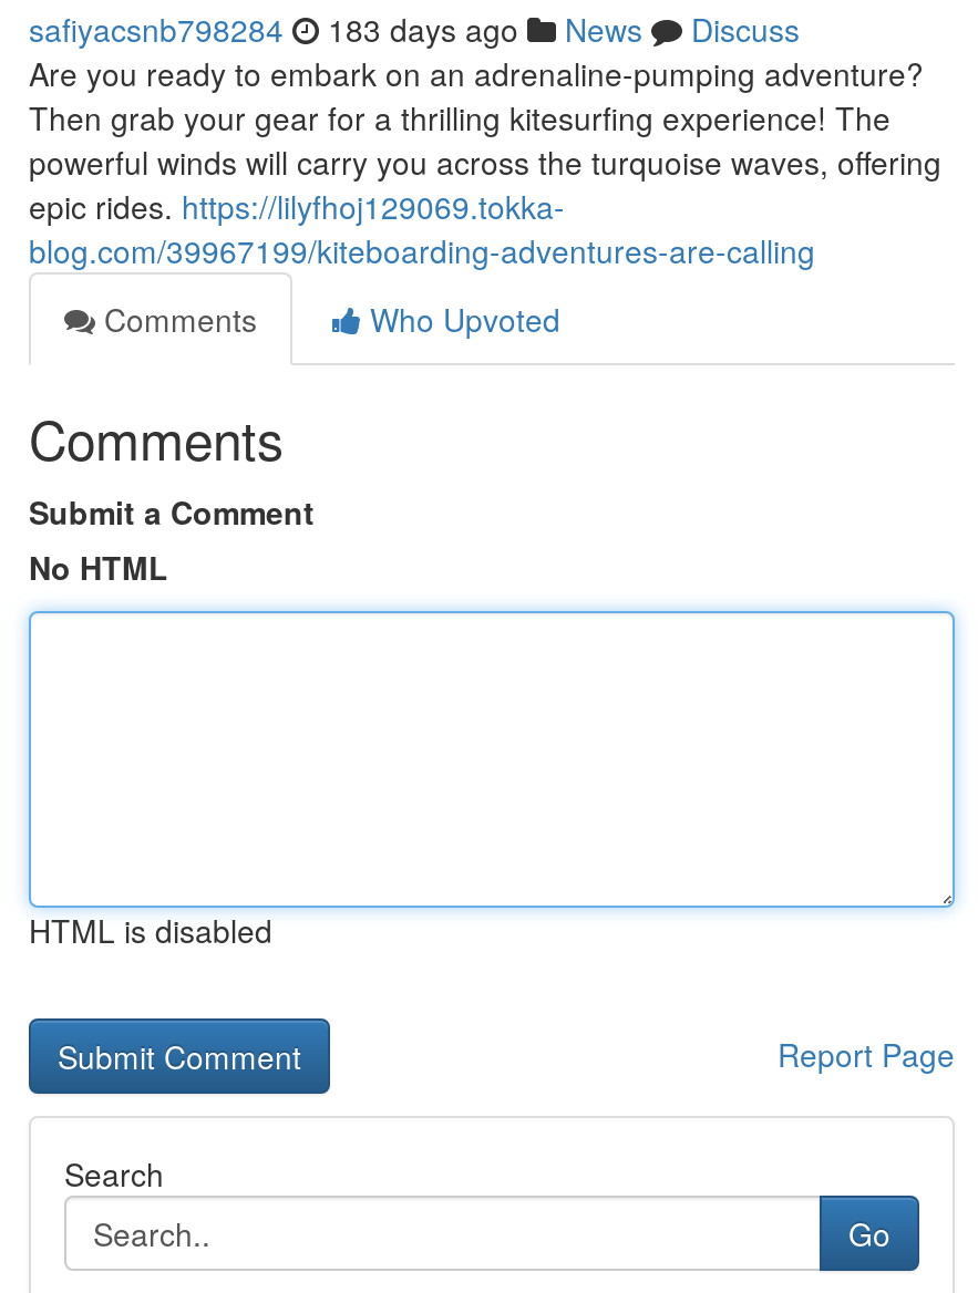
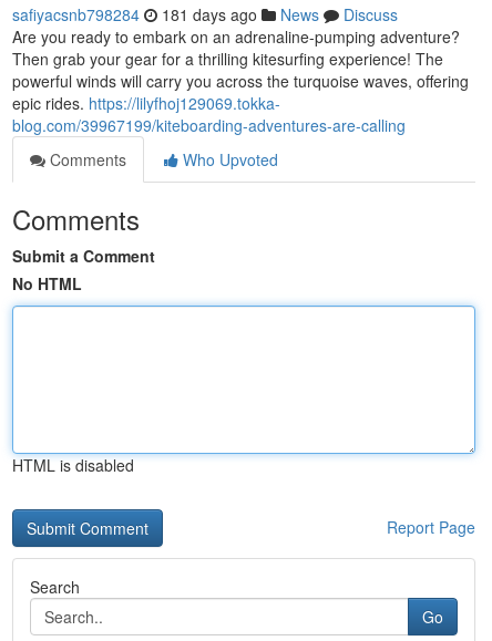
[29,7,800,51] safiyacsnb798284 183 days ago News Discuss -> [12,3,398,25] safiyacsnb798284 181 days ago News Discuss

